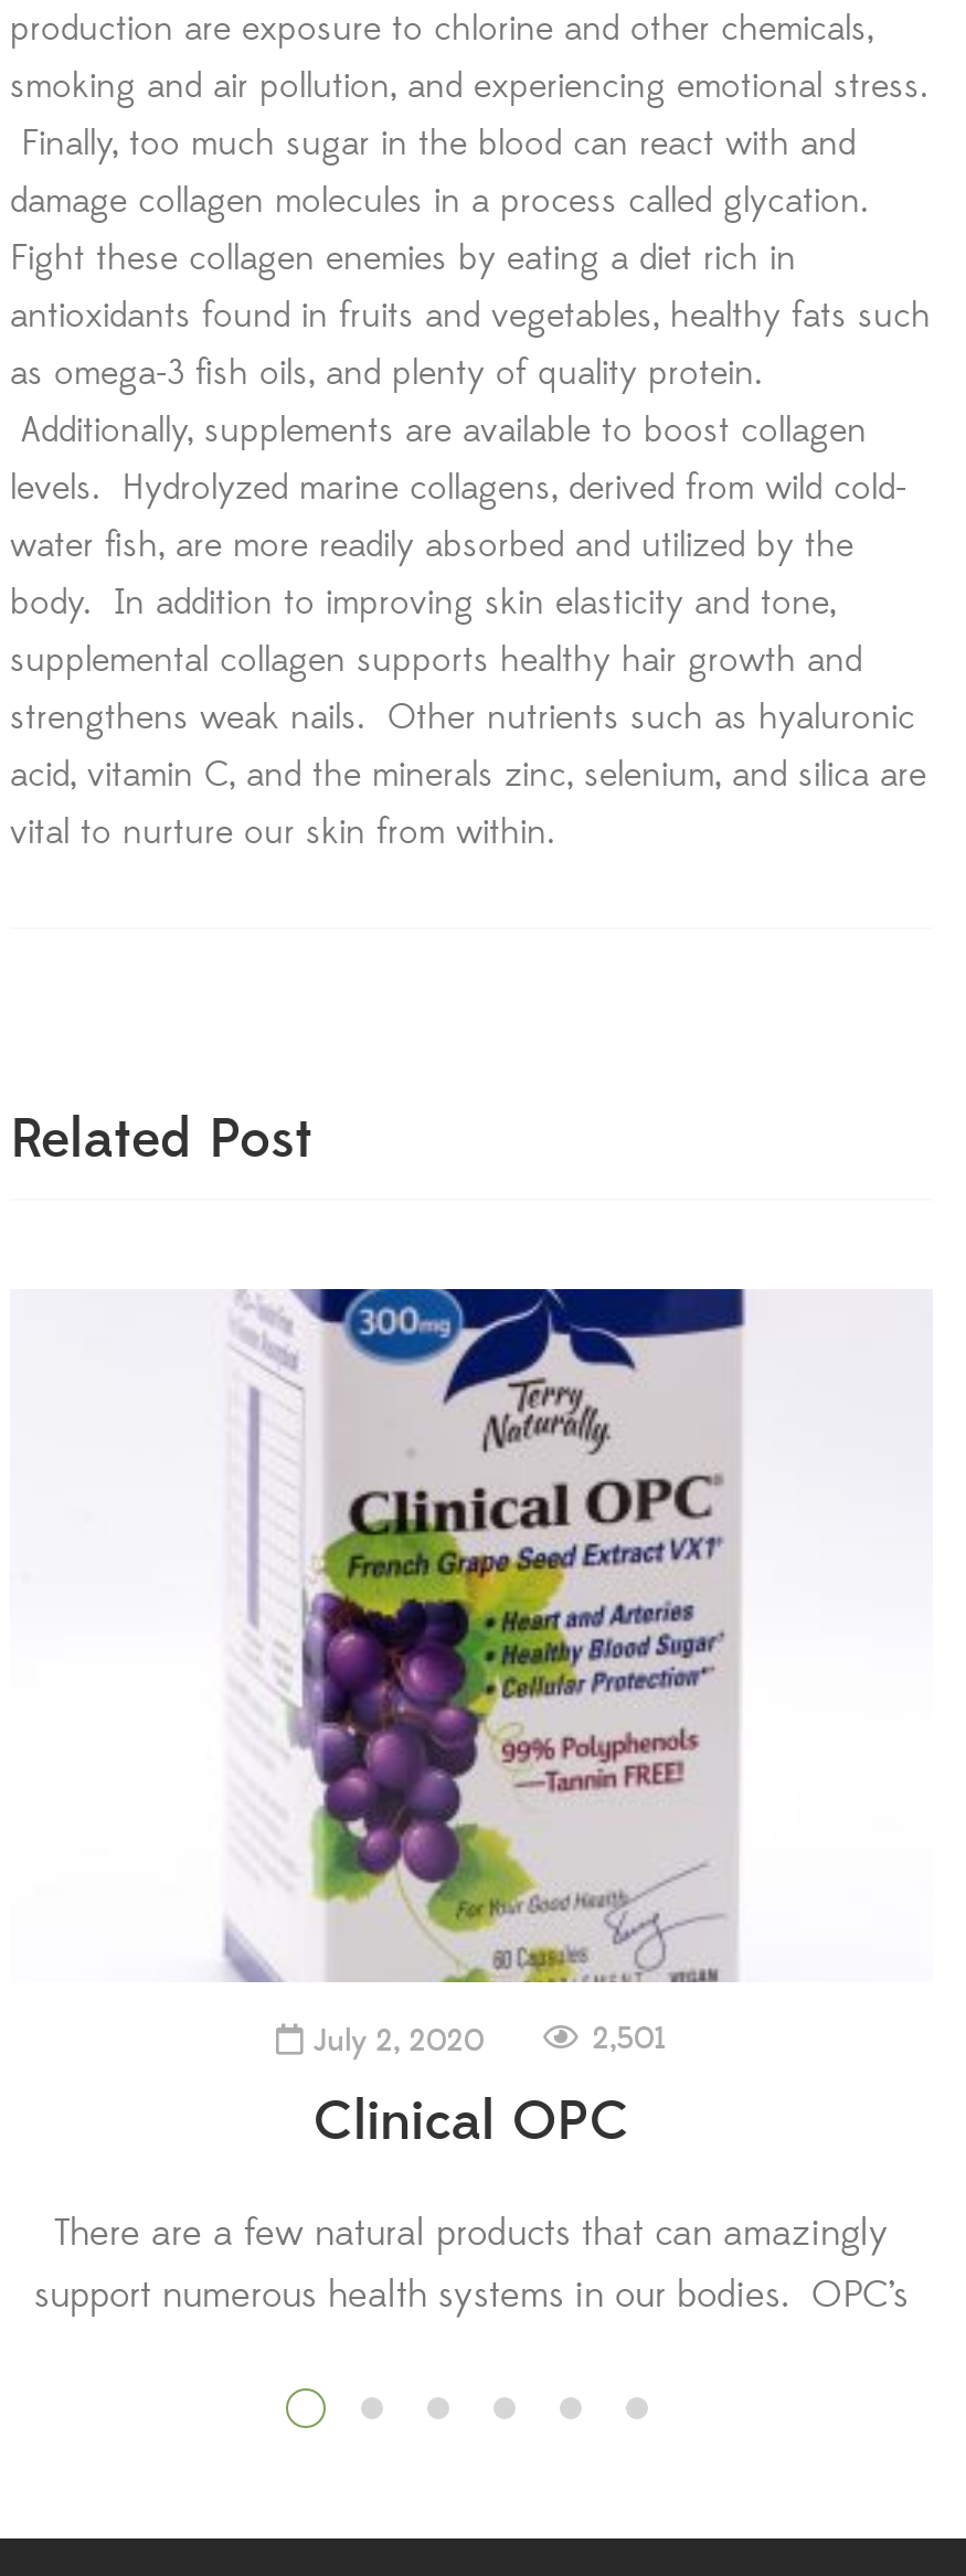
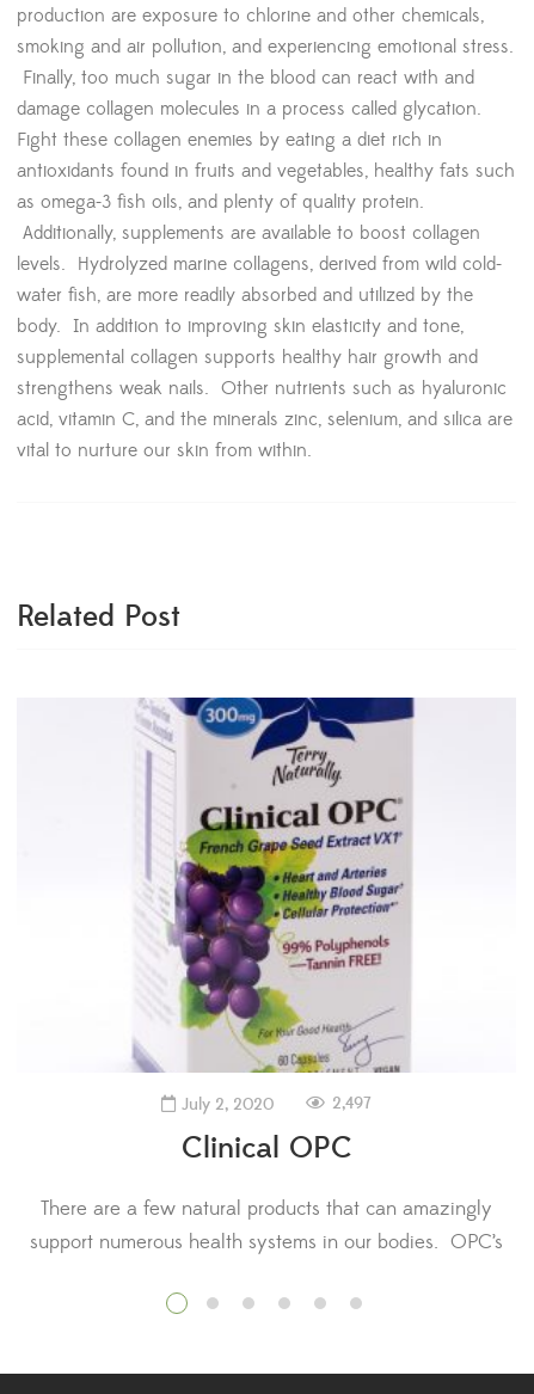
[592,2020,667,2059] 2,501 -> [332,1093,372,1114] 2,497

